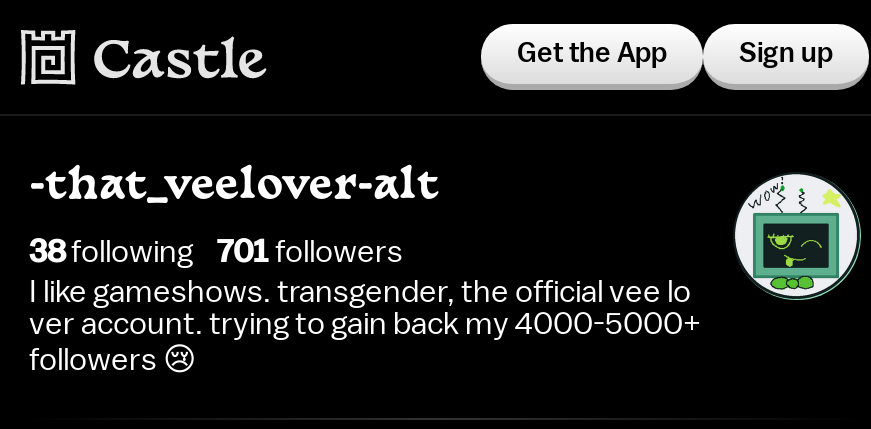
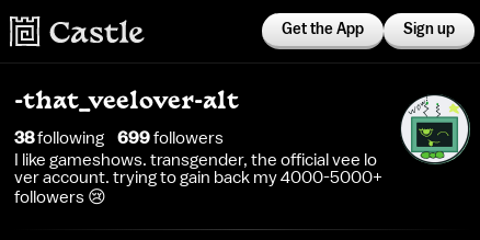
[29,236,403,268] 38following 701 followers -> [14,129,224,147] 38following 699 followers

